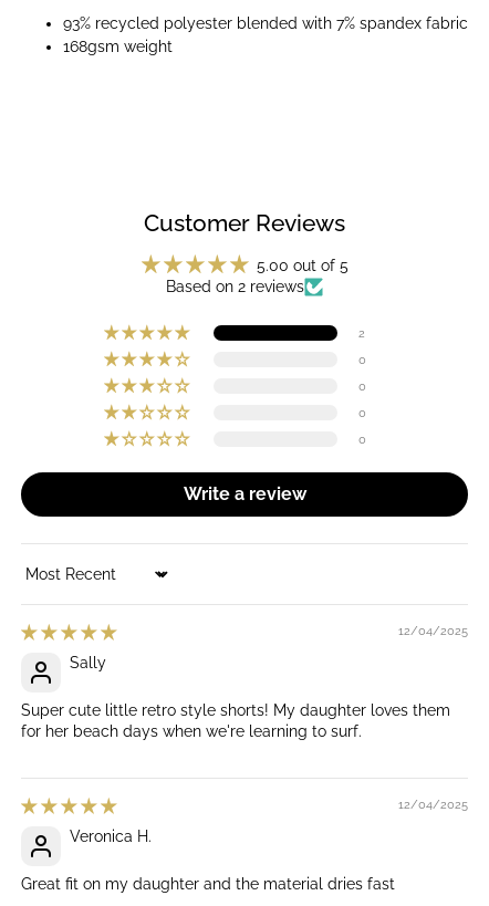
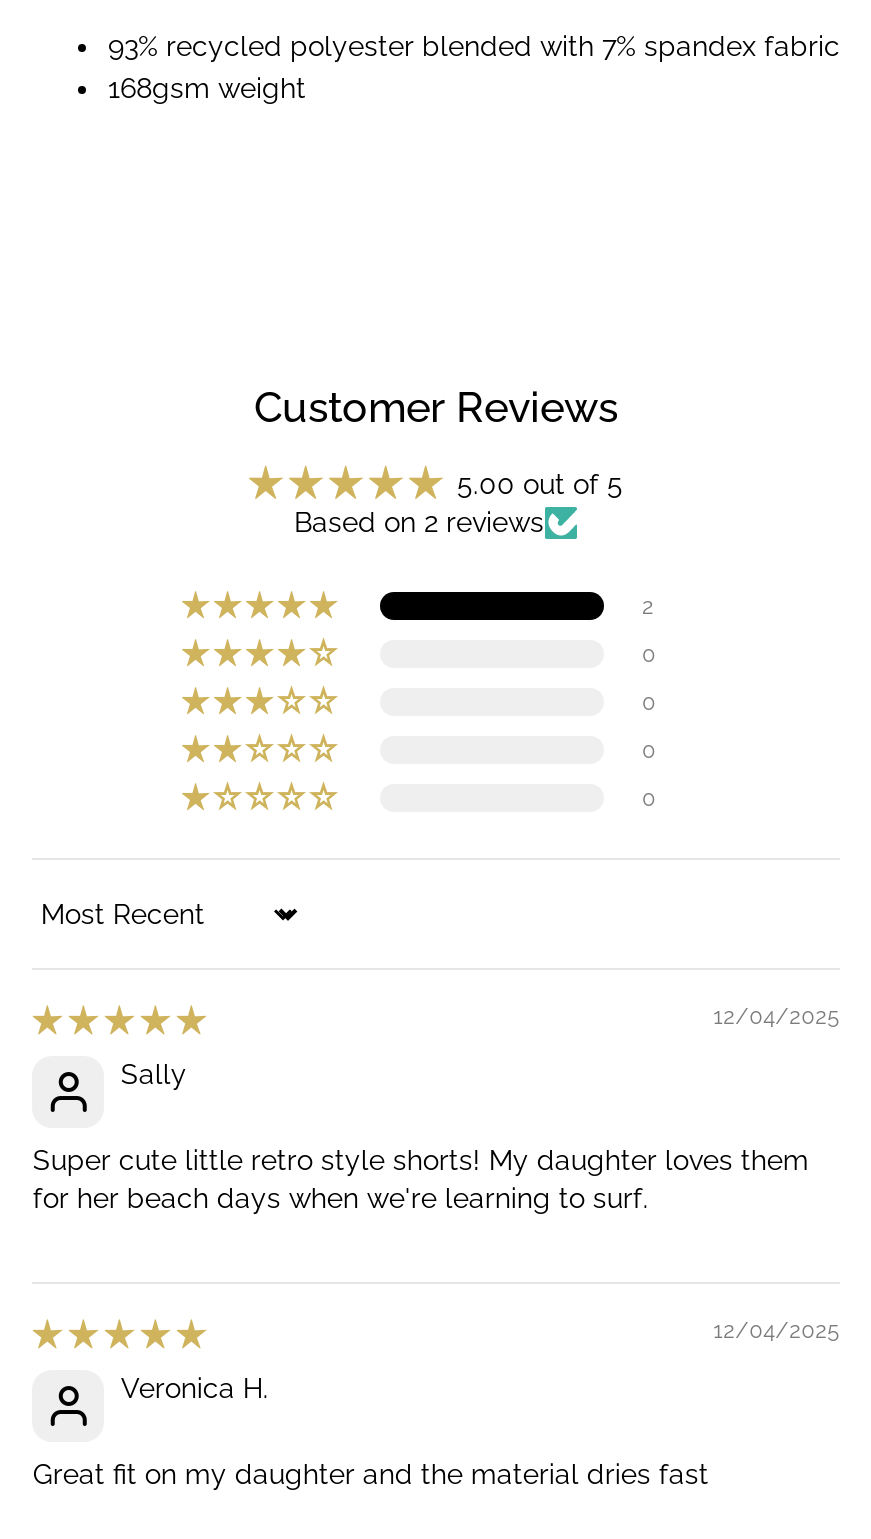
[183,484,306,505] Write a review -> none

